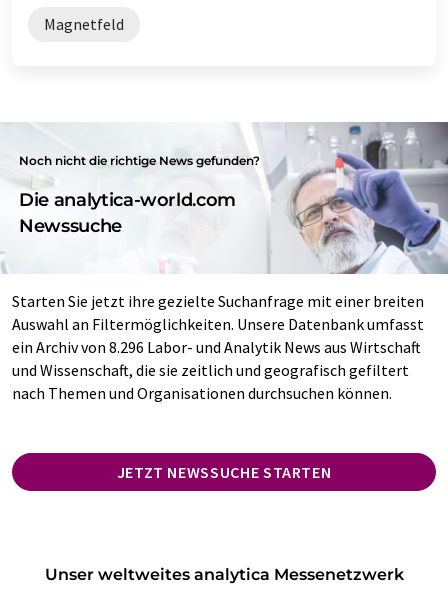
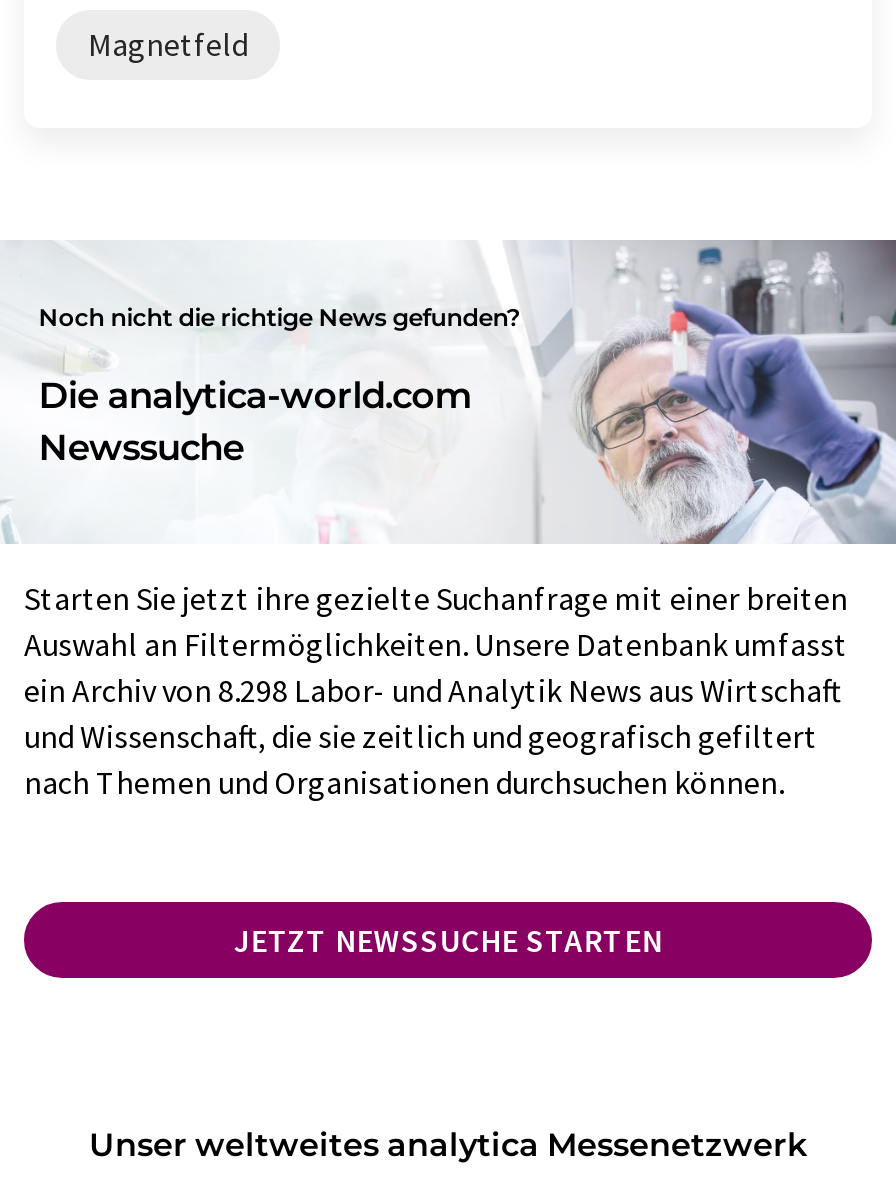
[12,337,421,357] ein Archiv von 8.296 Labor- und Analytik News aus Wirtschaft -> [24,669,842,709] ein Archiv von 8.298 Labor- und Analytik News aus Wirtschaft

